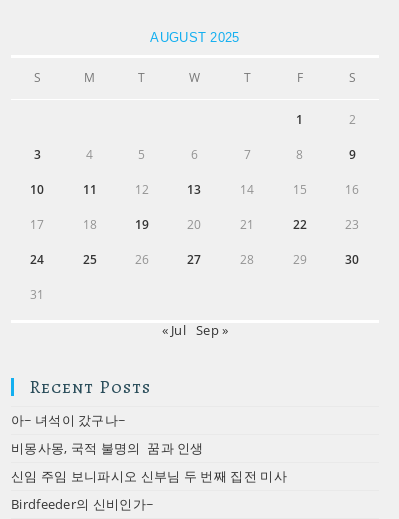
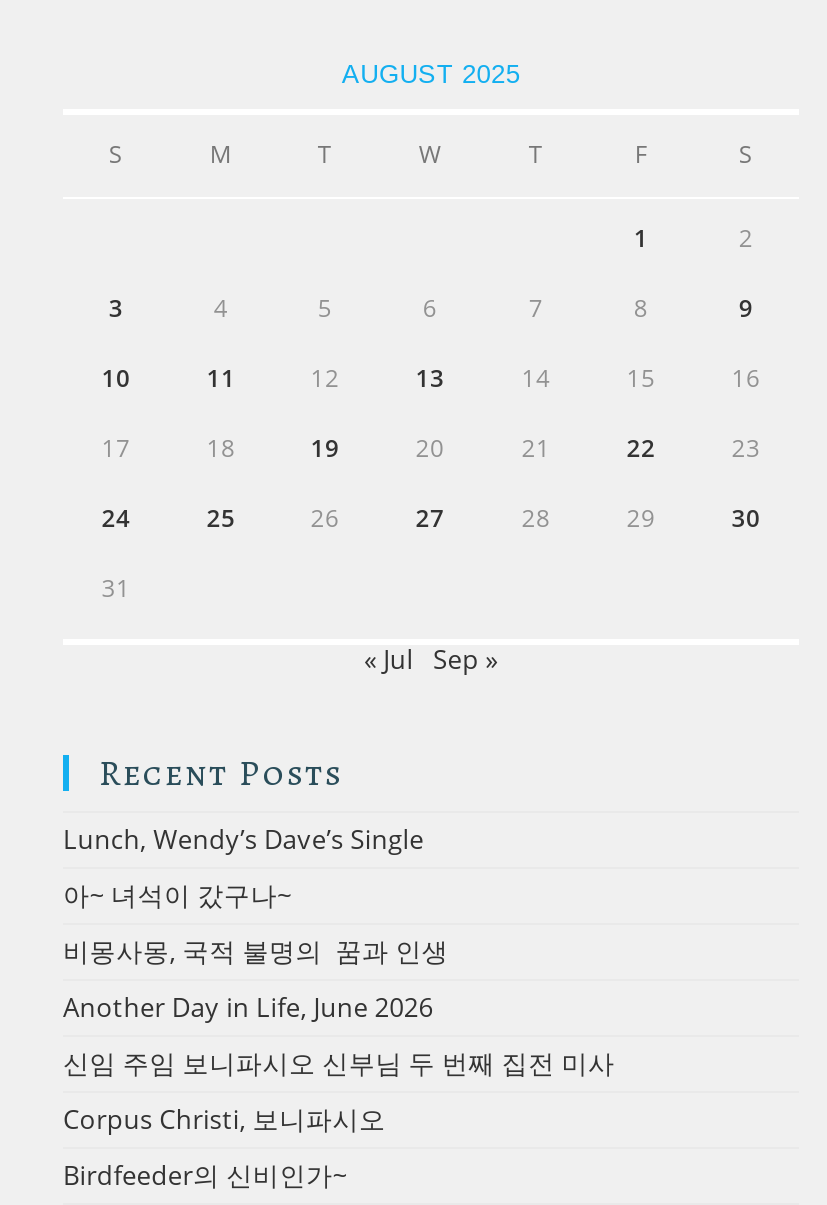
none -> [63,820,424,856] Lunch, Wendy’s Dave’s Single
none -> [63,988,433,1024] Another Day in Life, June 2026
none -> [63,1100,386,1136] Corpus Christi, 보니파시오

